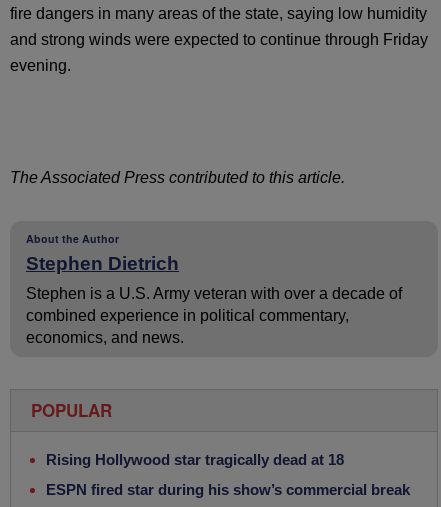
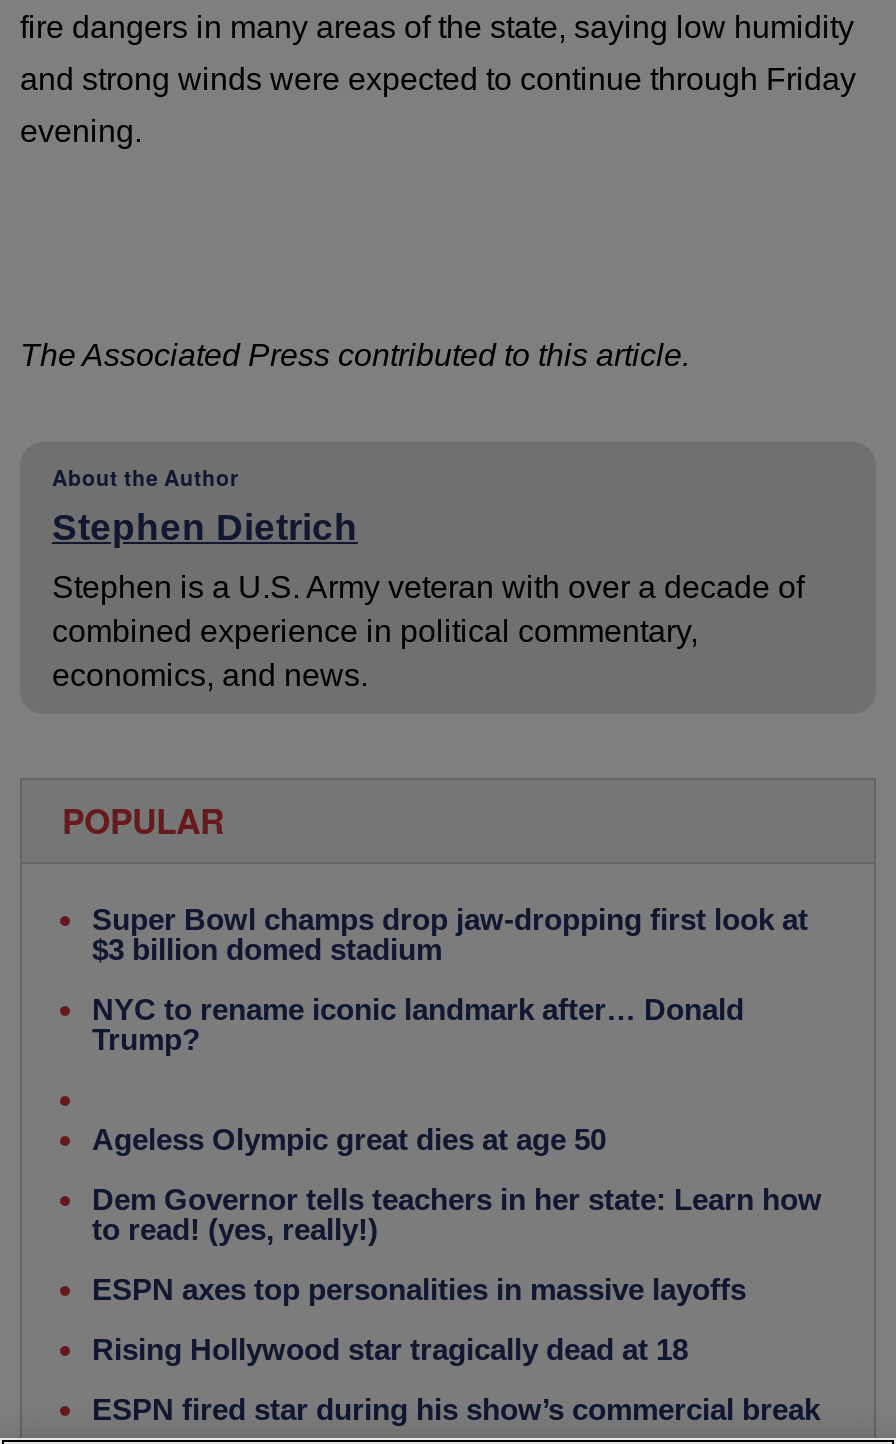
none -> [92,903,822,1307] Super Bowl champs drop jaw-dropping first look at | $3 billion domed stadium | NYC to rename iconic landmark after… Donald | Trump? | Ageless Olympic great dies at age 50 | Dem Governor tells teachers in her state: Learn how | to read! (yes, really!) | ESPN axes top personalities in massive layoffs

